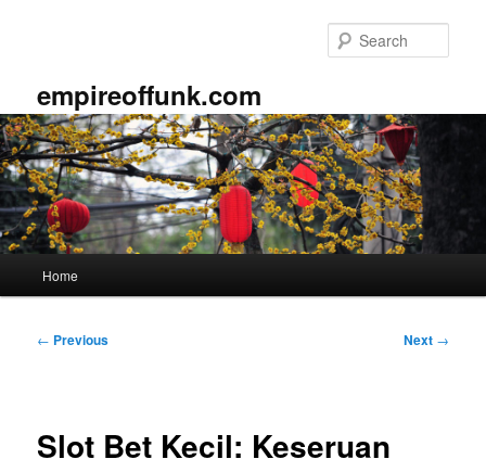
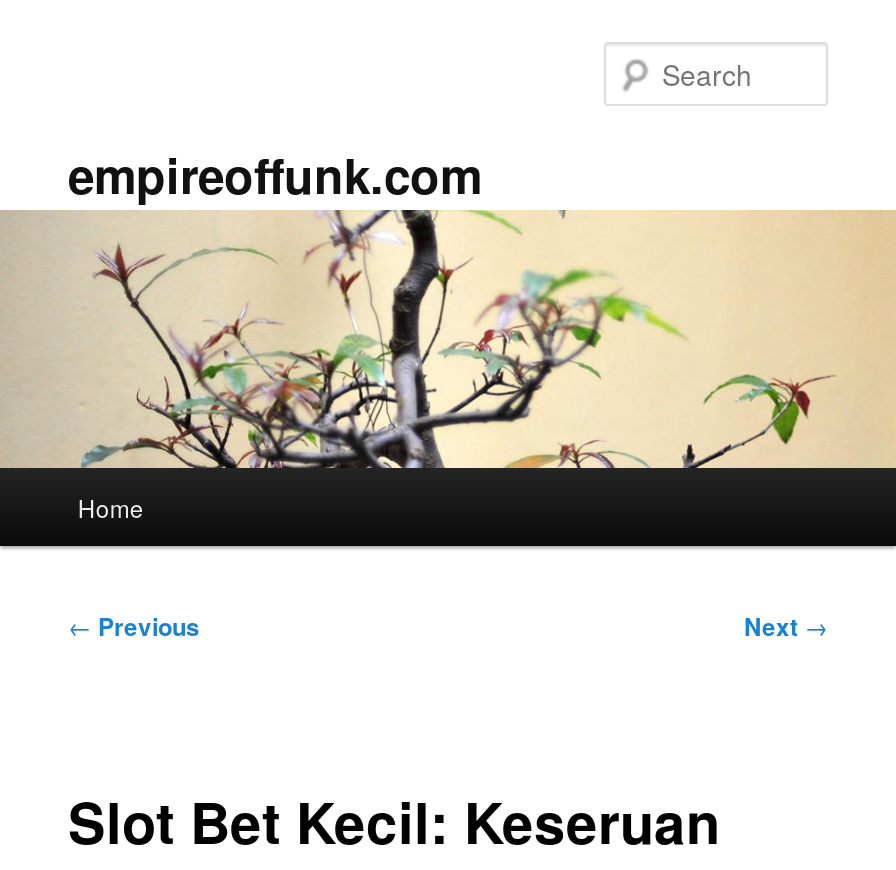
[3,113,483,255] [image] -> [6,210,890,470] [image]

